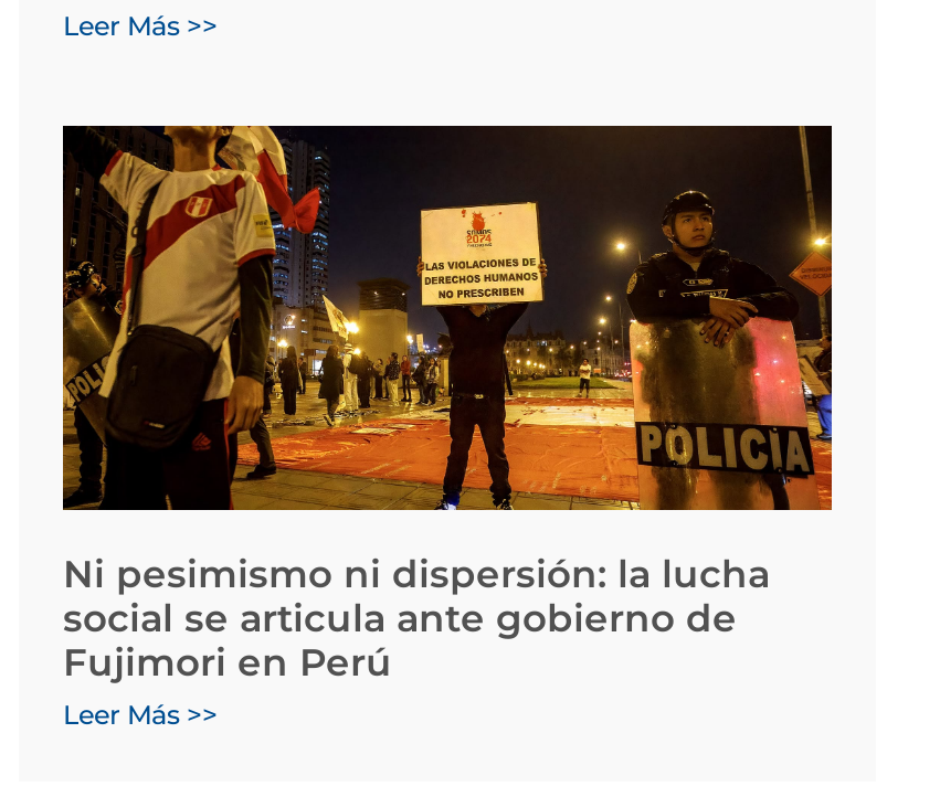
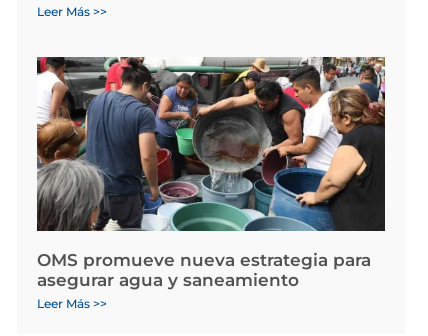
[61,124,834,686] [image] | Ni pesimismo ni dispersión: la lucha | social se articula ante gobierno de | Fujimori en Perú -> [37,56,386,290] [image] | OMS promueve nueva estrategia para | asegurar agua y saneamiento

